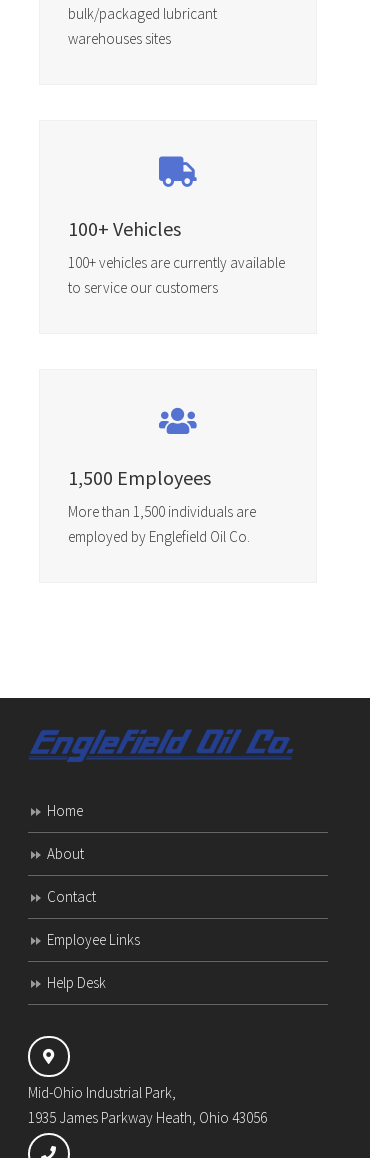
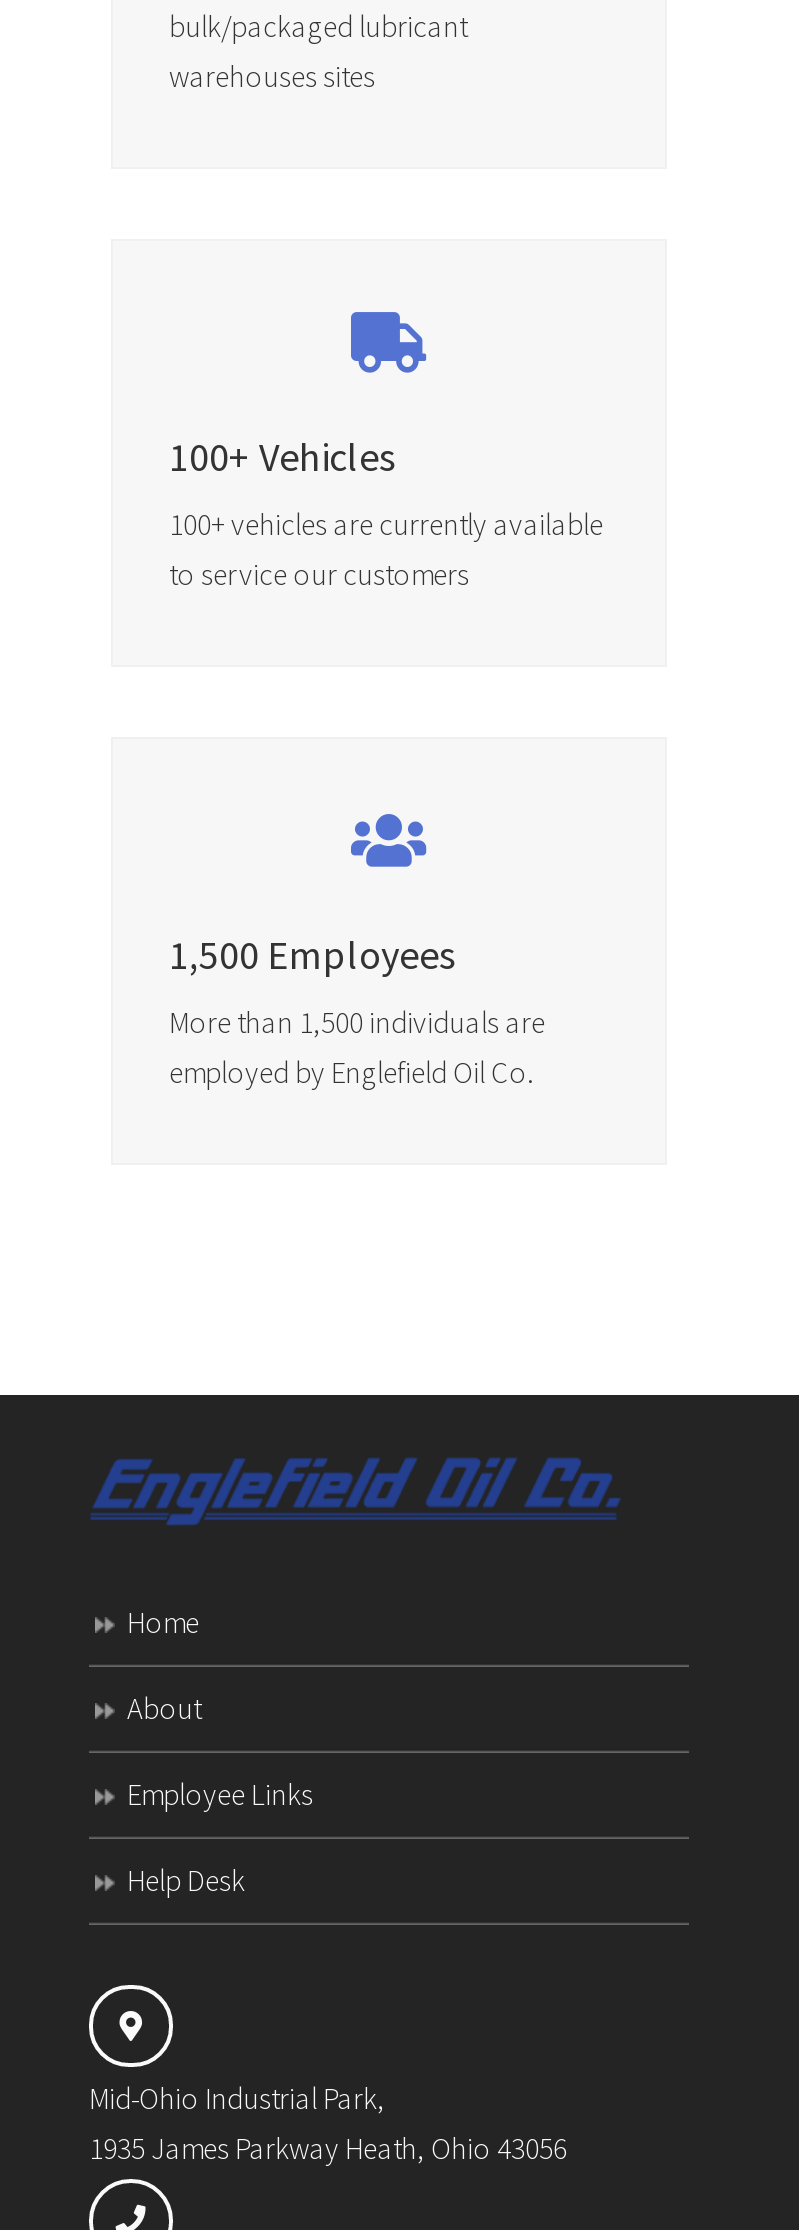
[47,887,96,906] Contact -> none

